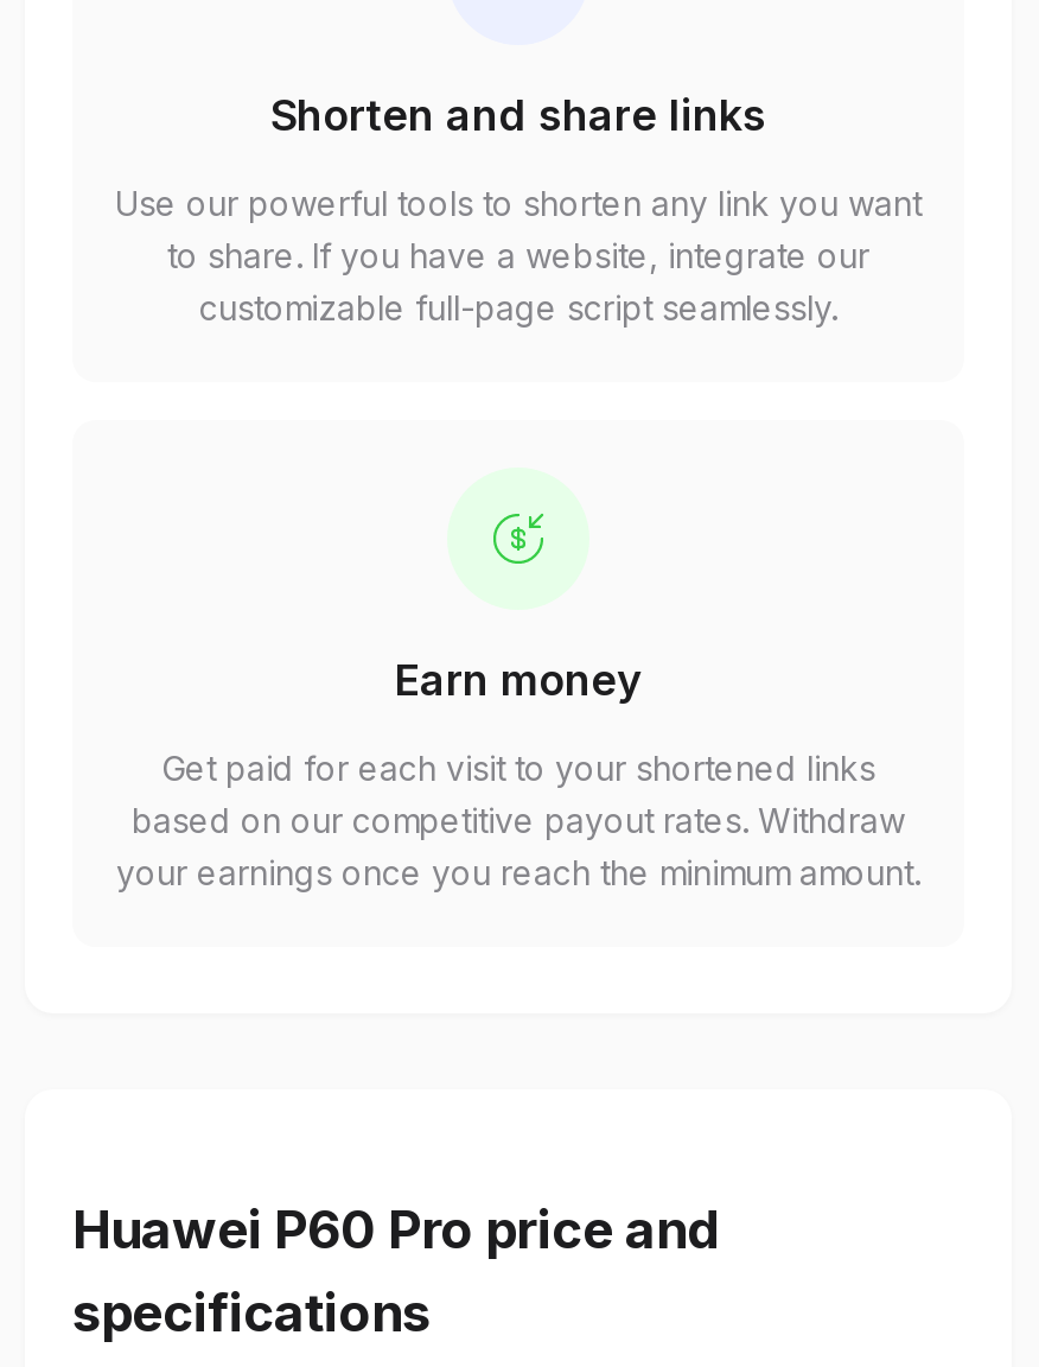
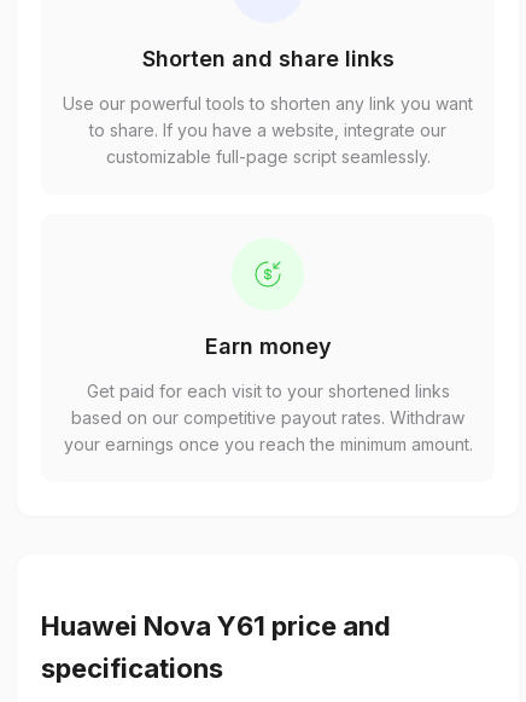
[72,1199,720,1261] Huawei P60 Pro price and -> [41,610,391,642] Huawei Nova Y61 price and

